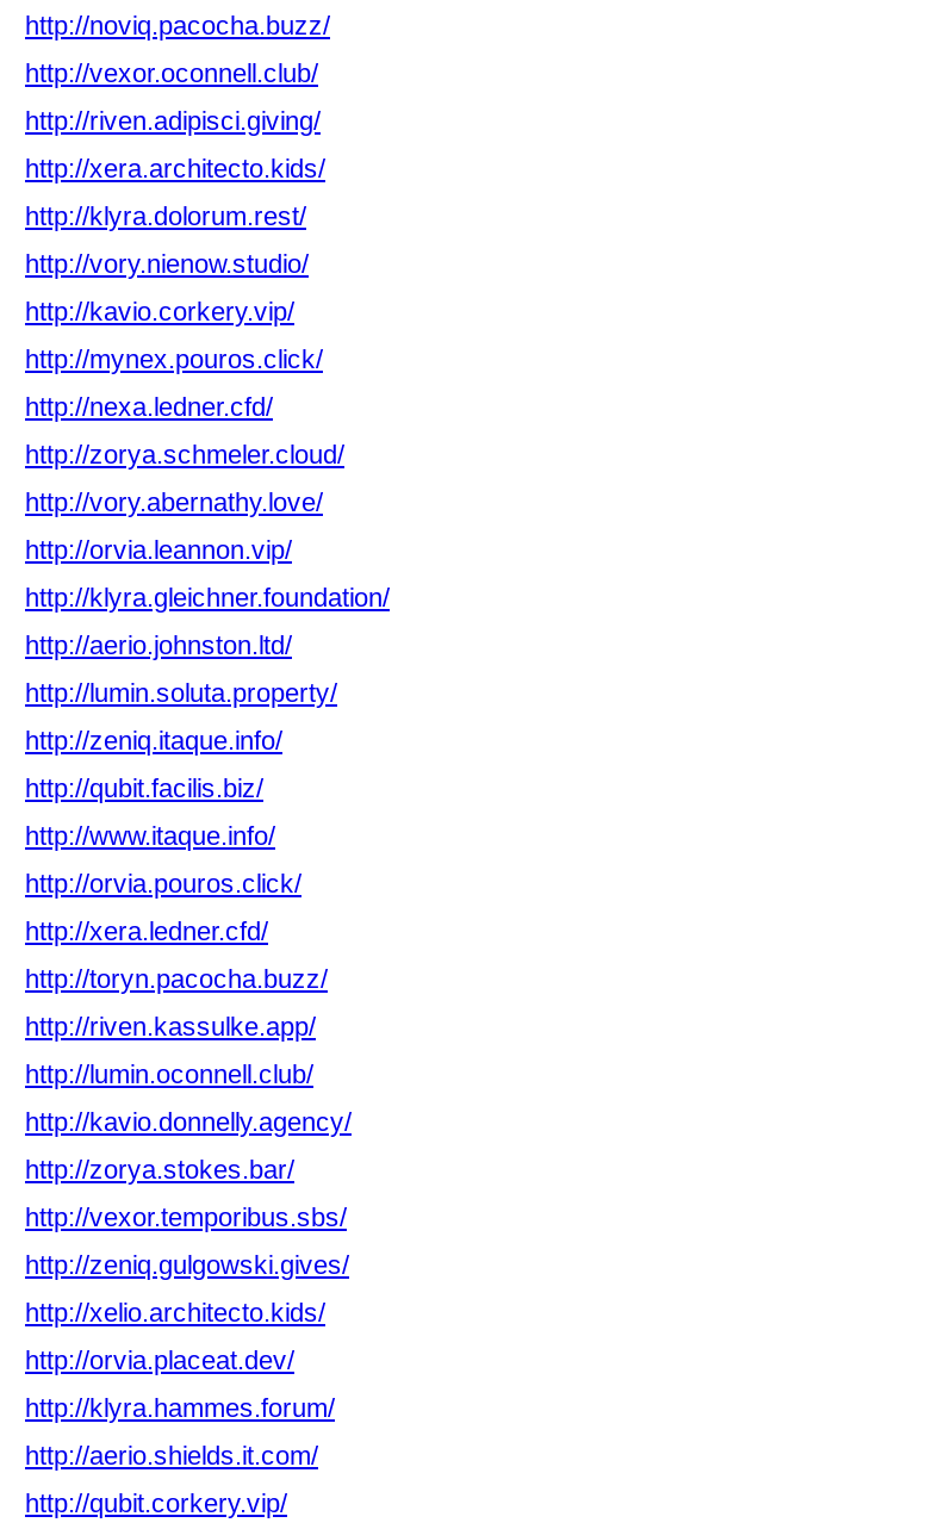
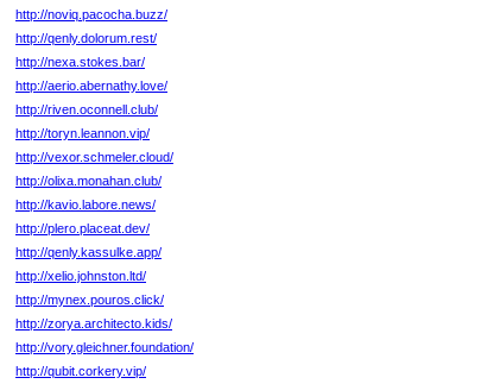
[25,59,325,326] http://vexor.oconnell.club/ | http://riven.adipisci.giving/ | http://xera.architecto.kids/ | http://klyra.dolorum.rest/ | http://vory.nienow.studio/ | http://kavio.corkery.vip/ -> [15,31,173,283] http://qenly.dolorum.rest/ | http://nexa.stokes.bar/ | http://aerio.abernathy.love/ | http://riven.oconnell.club/ | http://toryn.leannon.vip/ | http://vexor.schmeler.cloud/ | http://olixa.monahan.club/ | http://kavio.labore.news/ | http://plero.placeat.dev/ | http://qenly.kassulke.app/ | http://xelio.johnston.ltd/
moved [25,345,323,373] -> [15,293,164,307]: http://mynex.pouros.click/
[25,392,390,1470] http://nexa.ledner.cfd/ | http://zorya.schmeler.cloud/ | http://vory.abernathy.love/ | http://orvia.leannon.vip/ | http://klyra.gleichner.foundation/ | http://aerio.johnston.ltd/ | http://lumin.soluta.property/ | http://zeniq.itaque.info/ | http://qubit.facilis.biz/ | http://www.itaque.info/ | http://orvia.pouros.click/ | http://xera.ledner.cfd/ | http://toryn.pacocha.buzz/ | http://riven.kassulke.app/ | http://lumin.oconnell.club/ | http://kavio.donnelly.agency/ | http://zorya.stokes.bar/ | http://vexor.temporibus.sbs/ | http://zeniq.gulgowski.gives/ | http://xelio.architecto.kids/ | http://orvia.placeat.dev/ | http://klyra.hammes.forum/ | http://aerio.shields.it.com/ -> [15,316,194,354] http://zorya.architecto.kids/ | http://vory.gleichner.foundation/

